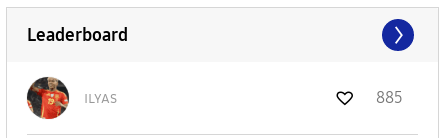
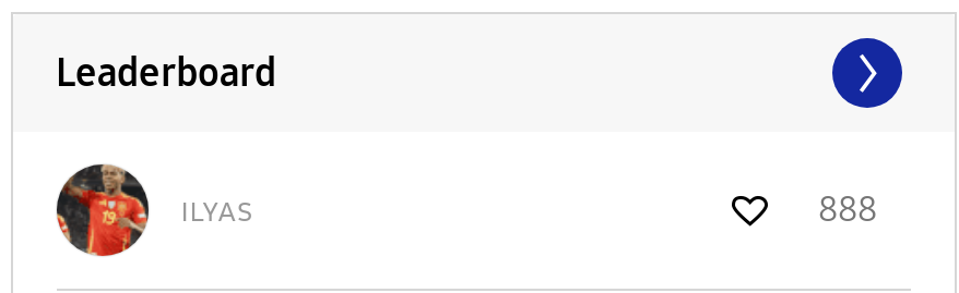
[371,88,402,107] 885 -> [809,188,877,229] 888

